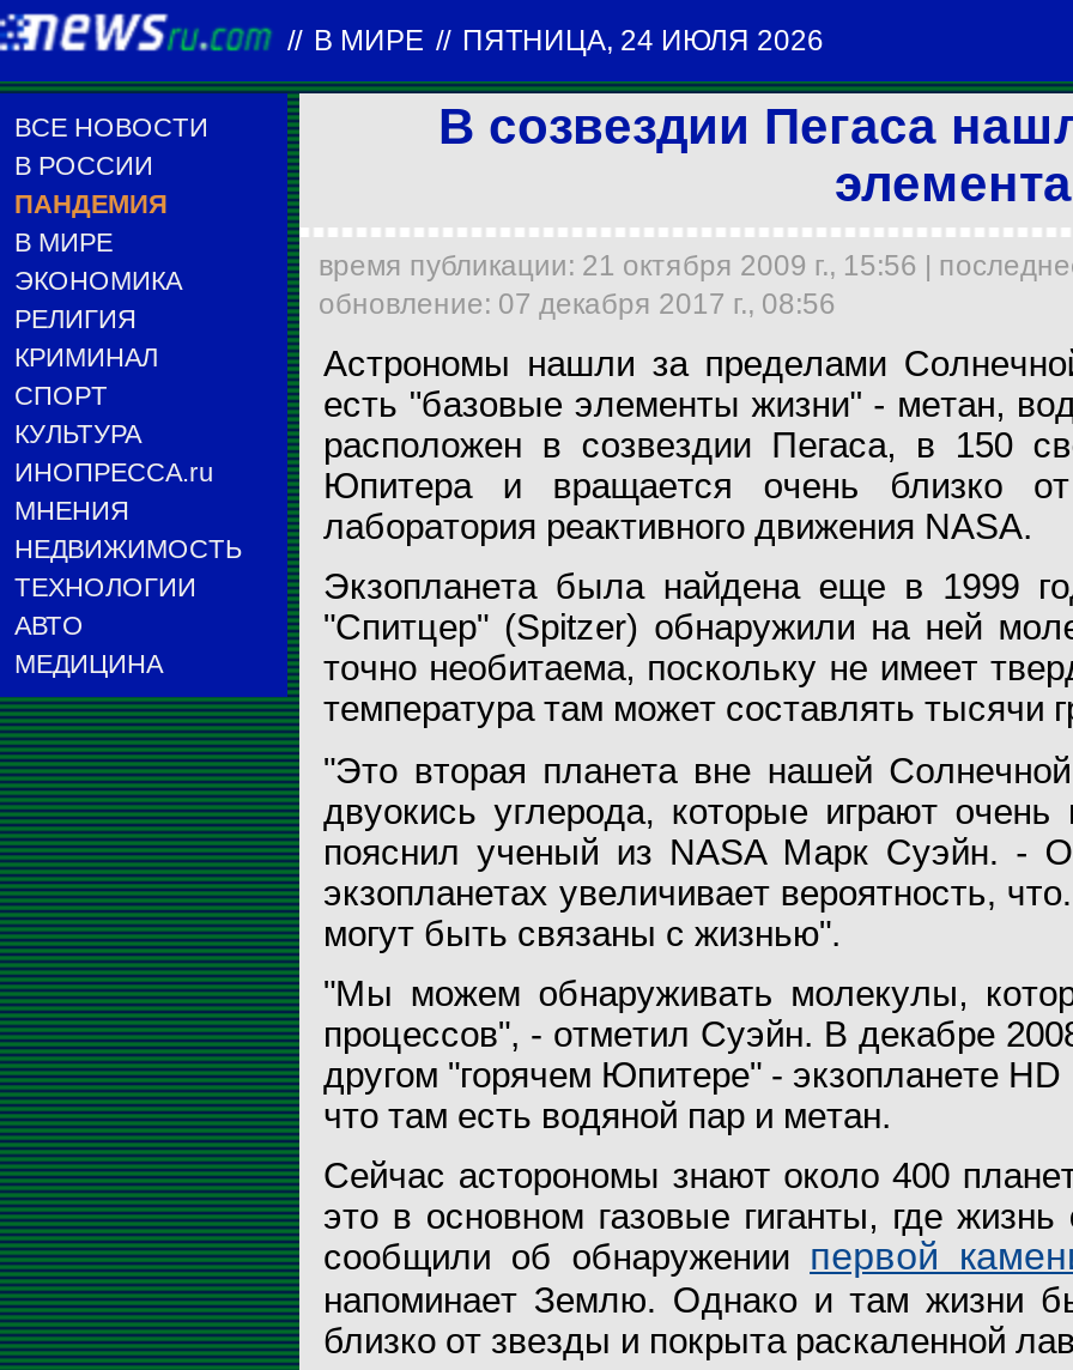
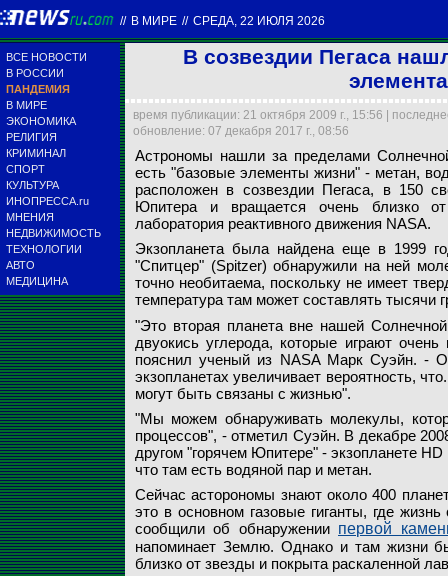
[287,23,824,56] // В МИРЕ // ПЯТНИЦА, 24 ИЮЛЯ 2026 -> [120,13,325,27] // В МИРЕ // СРЕДА, 22 ИЮЛЯ 2026

